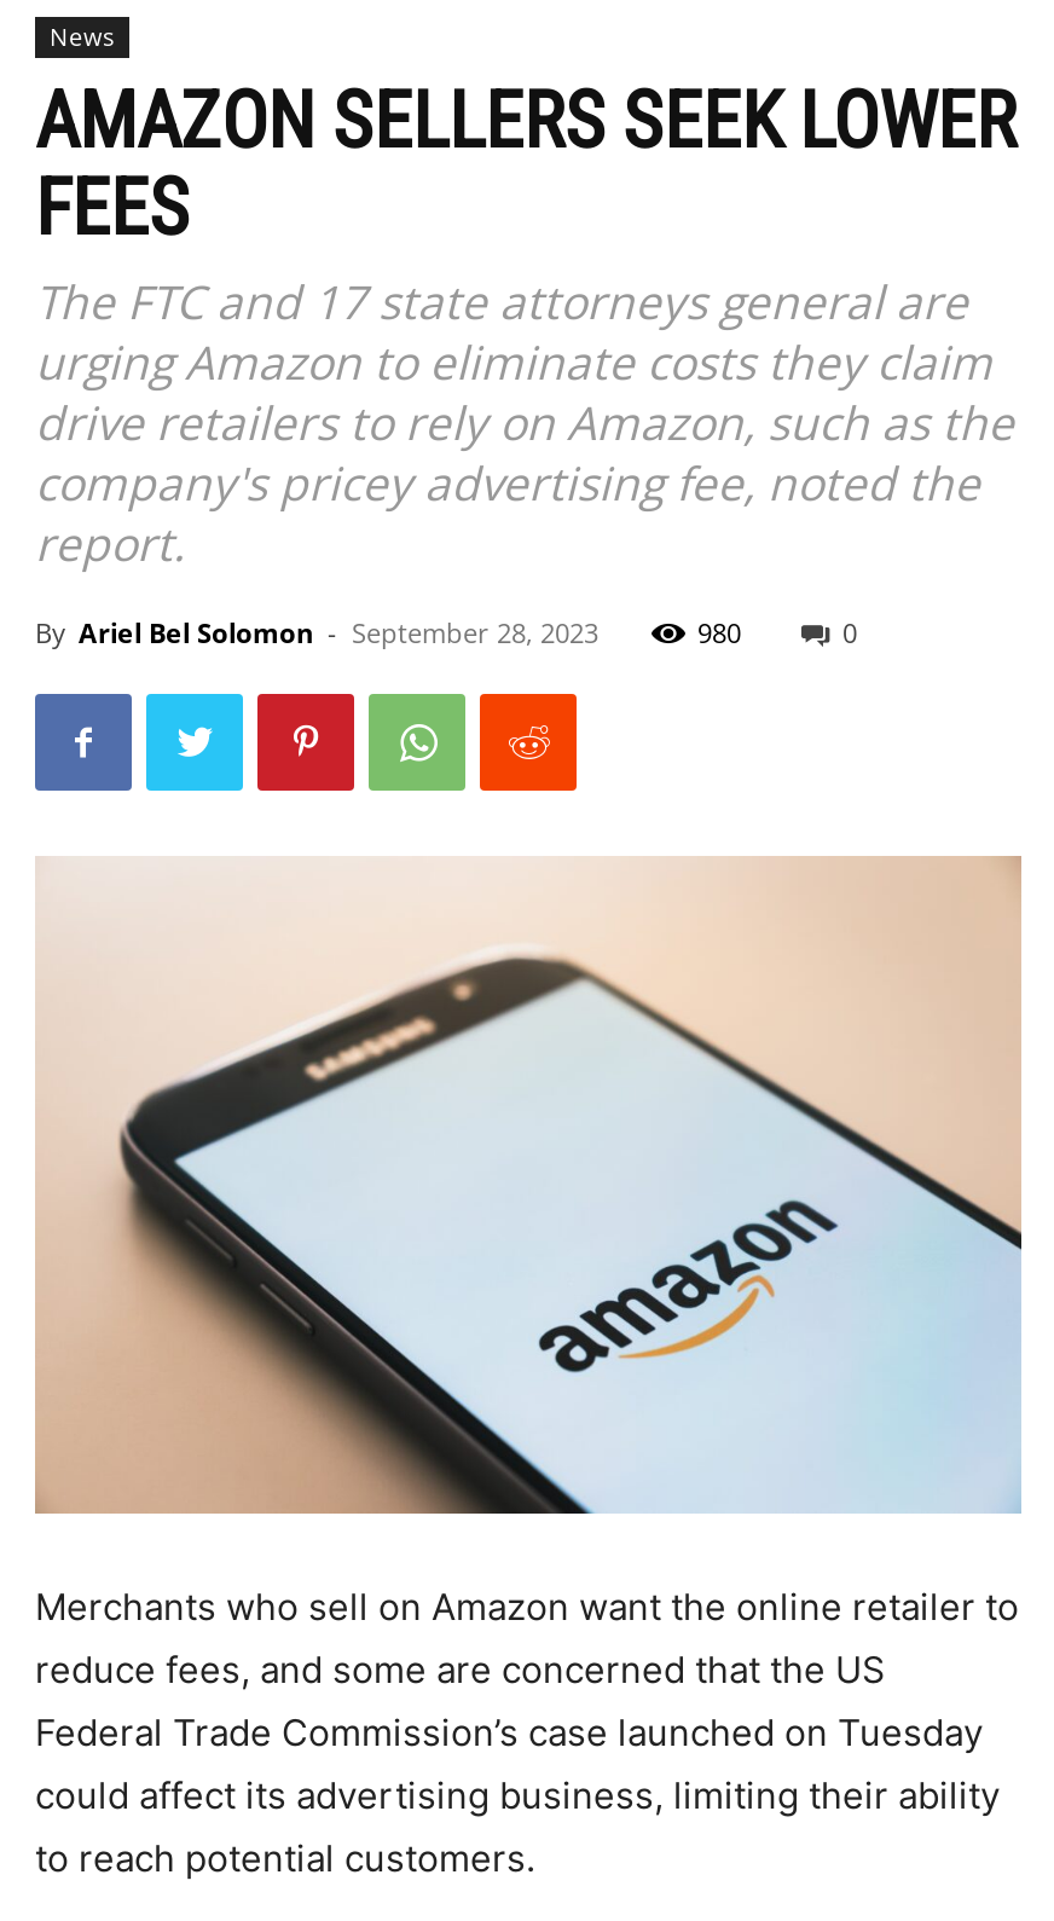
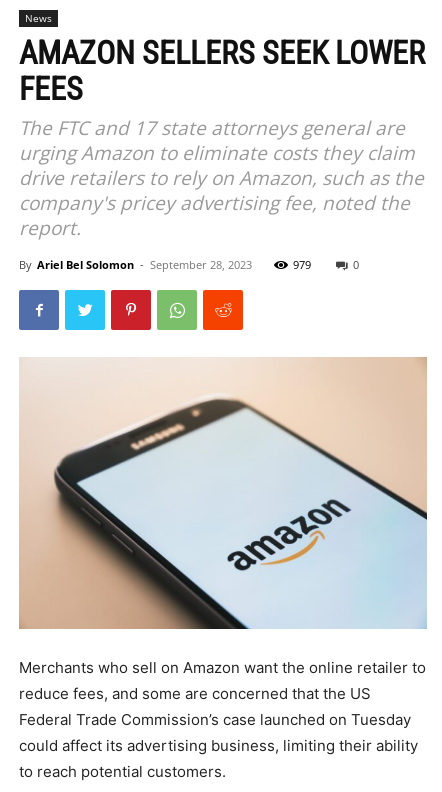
[697,614,741,650] 980 -> [293,257,311,272] 979

